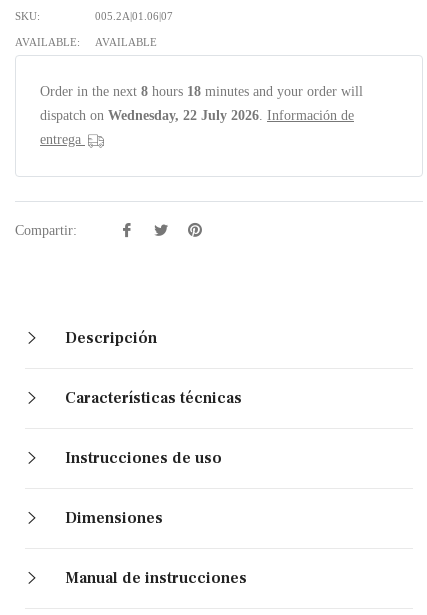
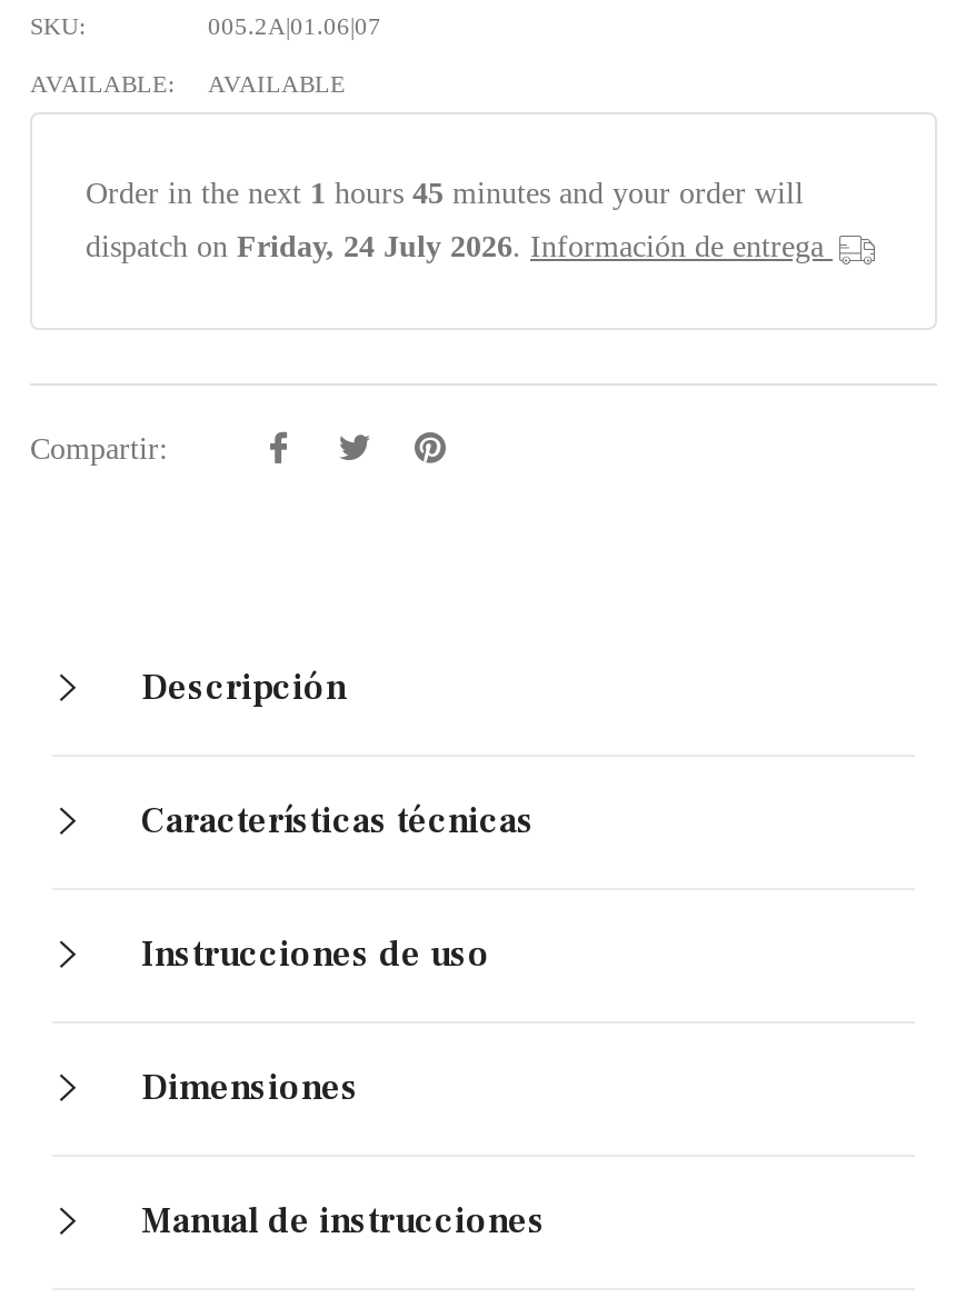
[40,84,363,147] Order in the next 8 hours 18 minutes and your order will | dispatch on Wednesday, 22 July 2026. Información de | entrega -> [86,176,833,263] Order in the next 1 hours 45 minutes and your order will | dispatch on Friday, 24 July 2026. Información de entrega

